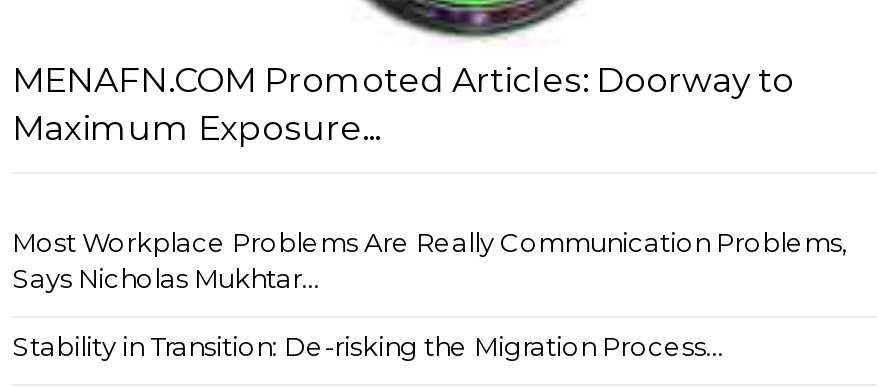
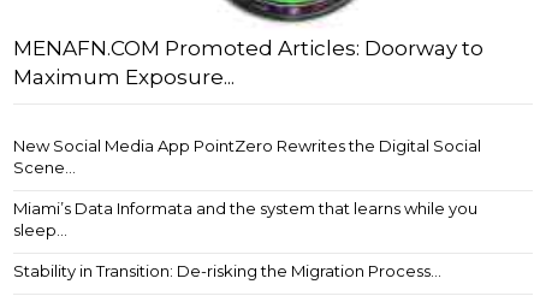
[12,227,848,295] Most Workplace Problems Are Really Communication Problems, | Says Nicholas Mukhtar... -> [13,136,481,240] New Social Media App PointZero Rewrites the Digital Social | Scene... | Miami’s Data Informata and the system that learns while you | sleep...

